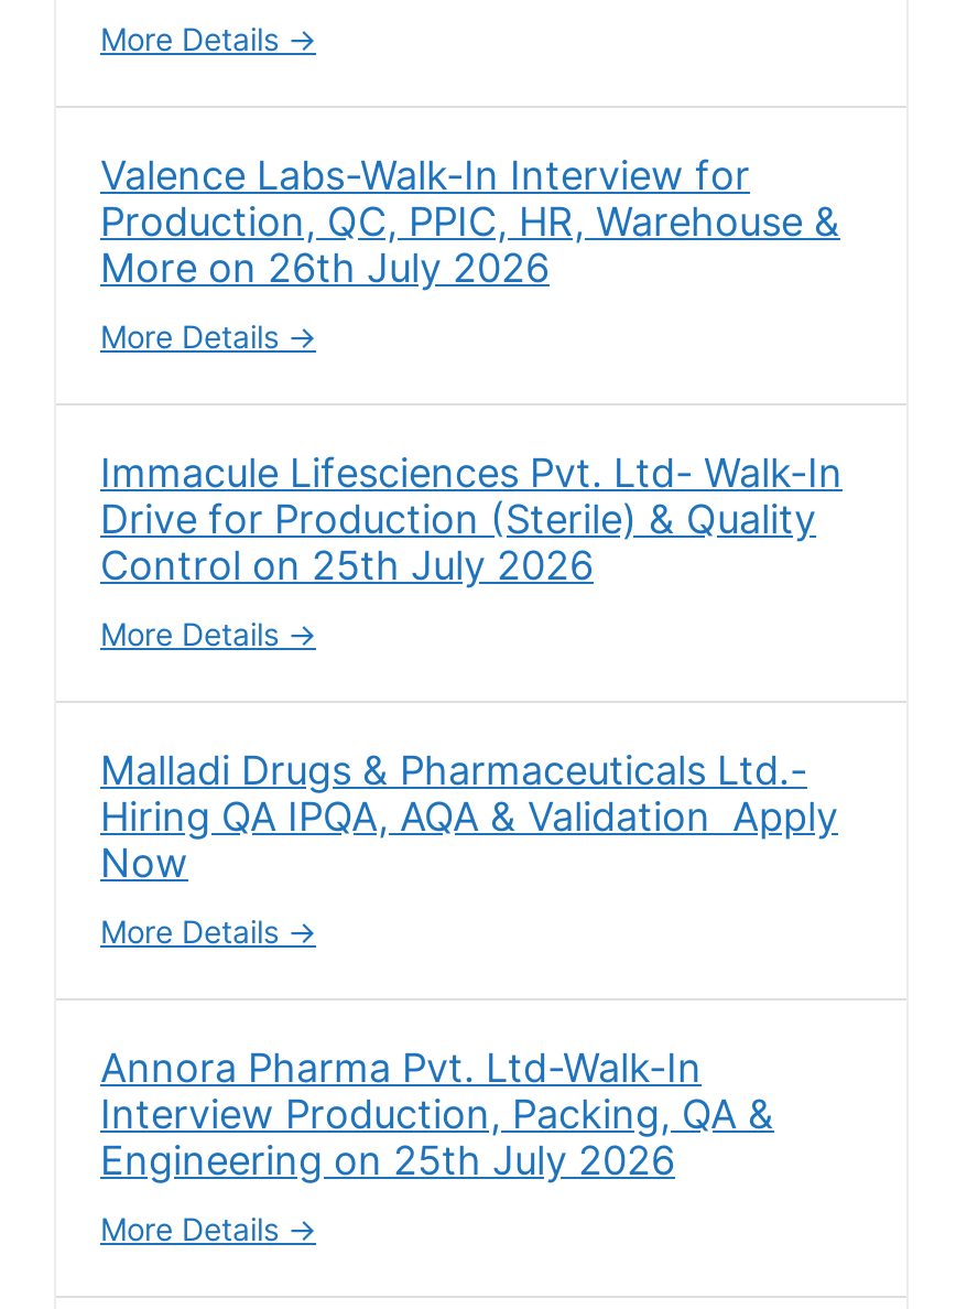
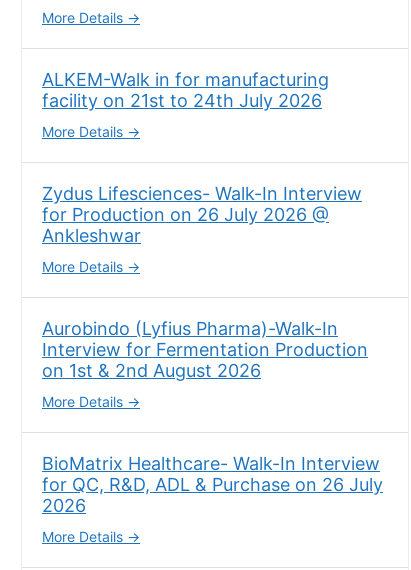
[100,151,840,290] Valence Labs-Walk-In Interview for | Production, QC, PPIC, HR, Warehouse & | More on 26th July 2026 -> [42,69,329,111] ALKEM-Walk in for manufacturing | facility on 21st to 24th July 2026
[100,449,843,588] Immacule Lifesciences Pvt. Ltd- Walk-In | Drive for Production (Sterile) & Quality | Control on 25th July 2026 -> [42,183,362,246] Zydus Lifesciences- Walk-In Interview | for Production on 26 July 2026 @ | Ankleshwar
[100,746,838,885] Malladi Drugs & Pharmaceuticals Ltd.- | Hiring QA IPQA, AQA & Validation Apply | Now -> [42,318,368,381] Aurobindo (Lyfius Pharma)-Walk-In | Interview for Fermentation Production | on 1st & 2nd August 2026
[100,1044,774,1183] Annora Pharma Pvt. Ltd-Walk-In | Interview Production, Packing, QA & | Engineering on 25th July 2026 -> [42,453,383,516] BioMatrix Healthcare- Walk-In Interview | for QC, R&D, ADL & Purchase on 26 July | 2026

